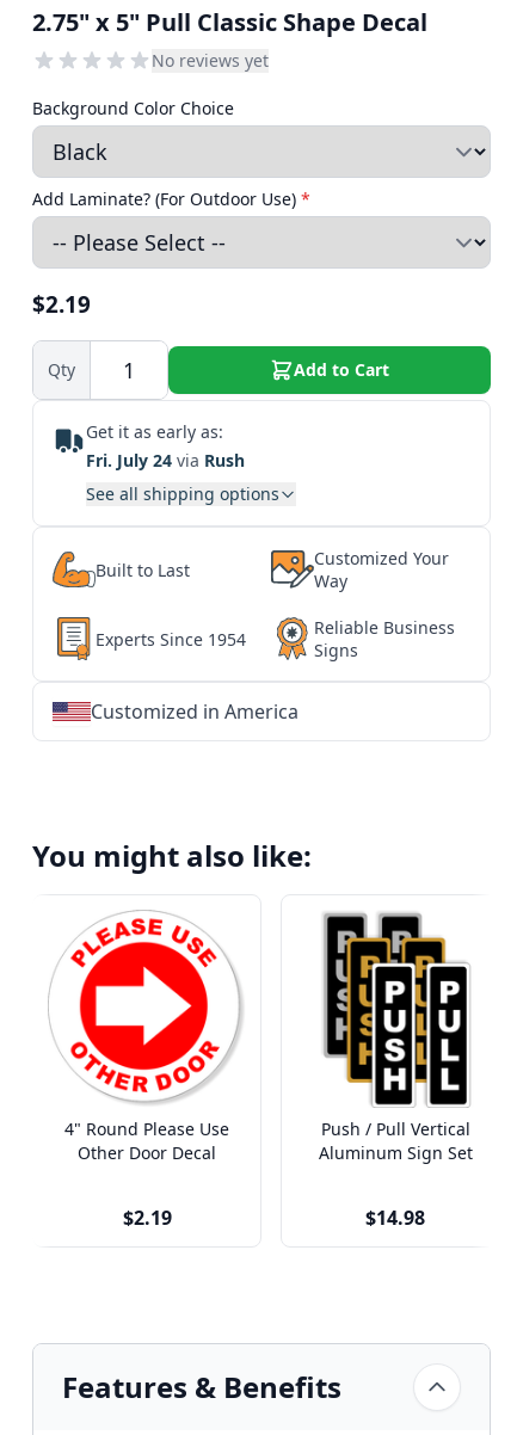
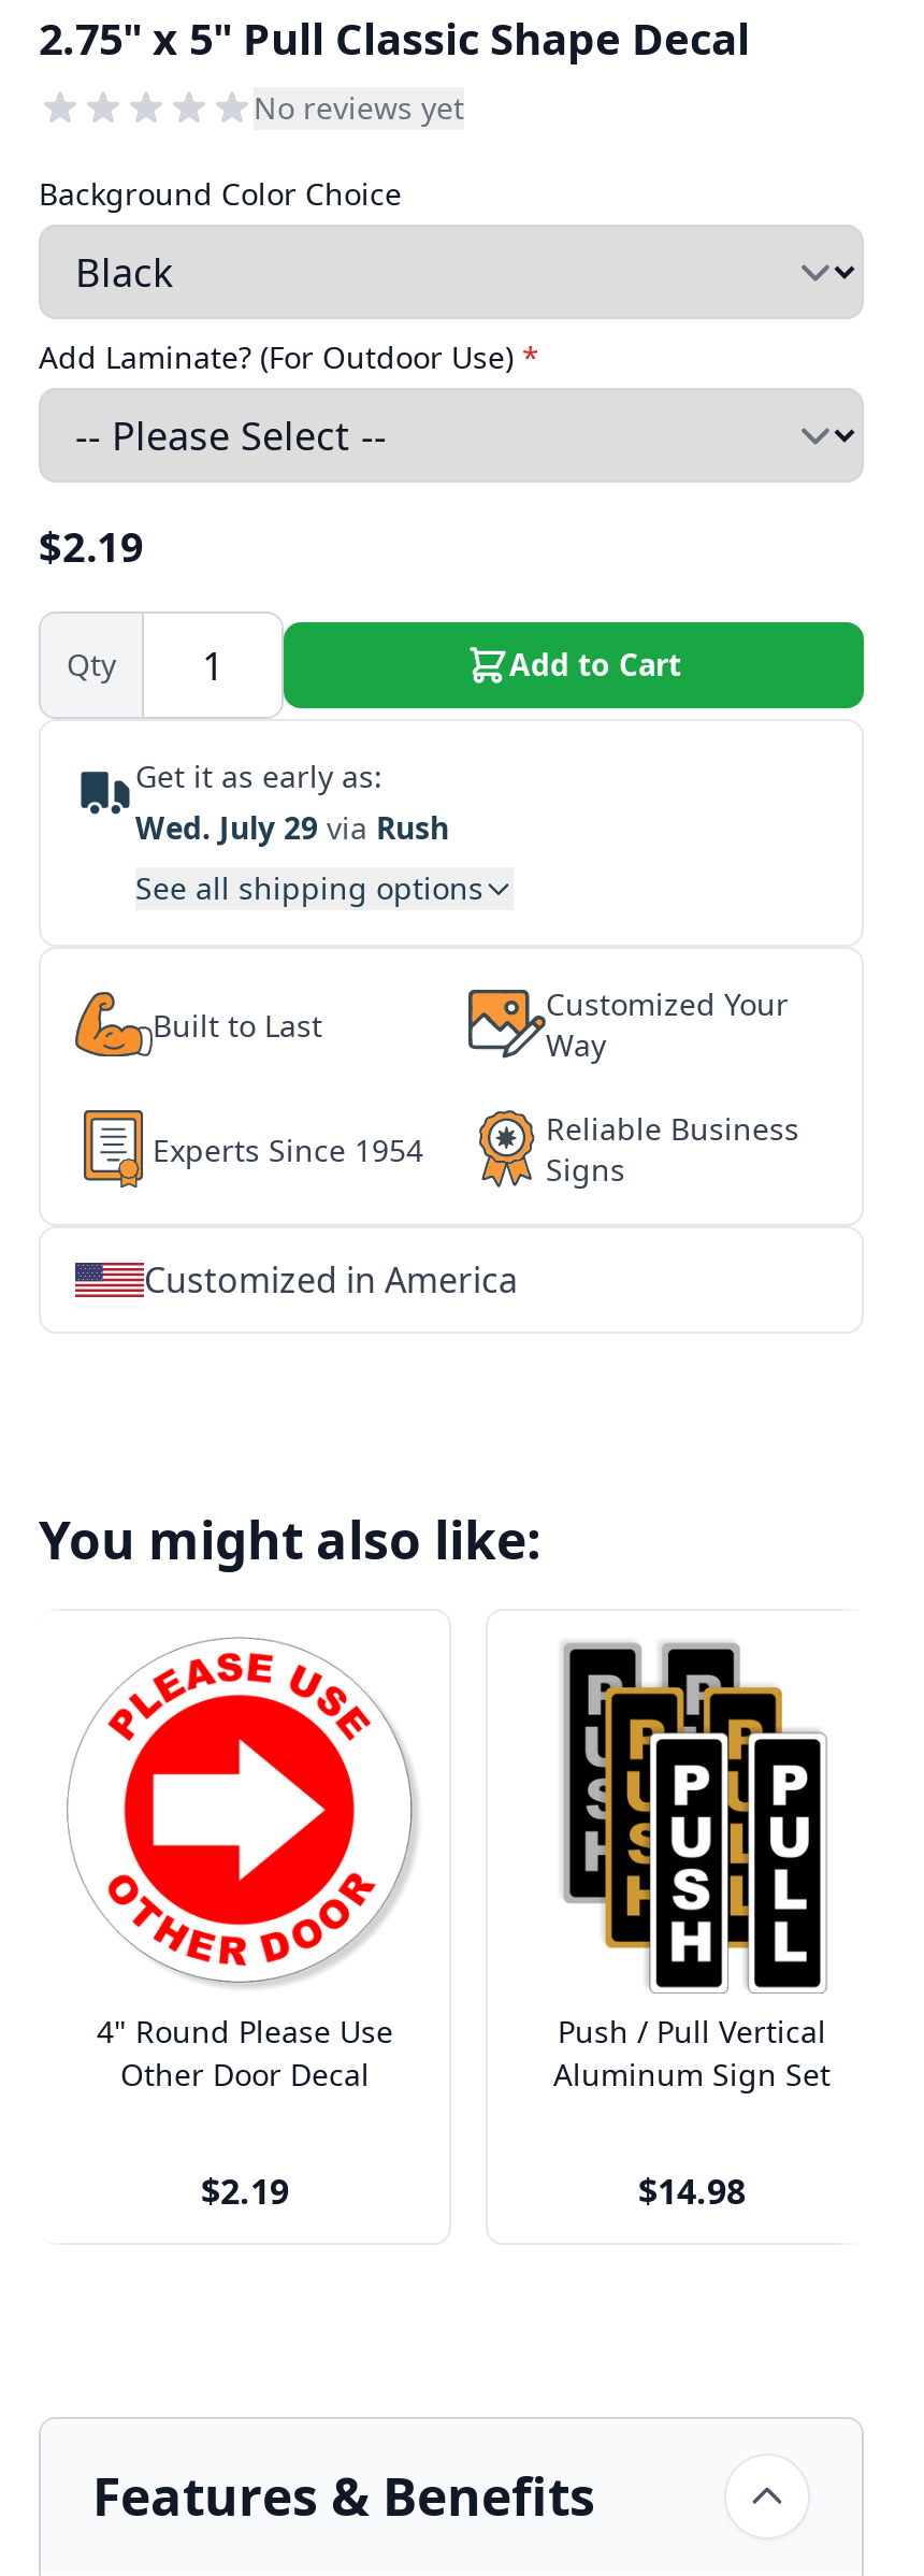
[86,449,245,472] Fri. July 24 via Rush -> [135,807,449,848] Wed. July 29 via Rush

